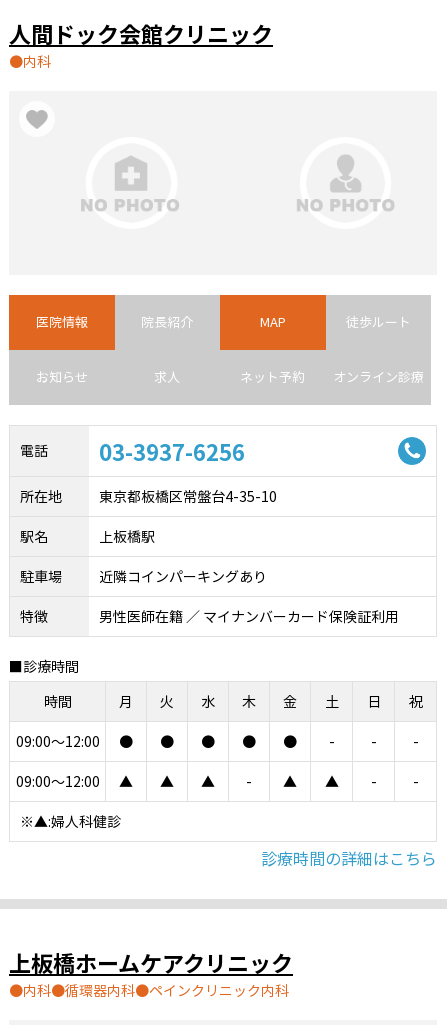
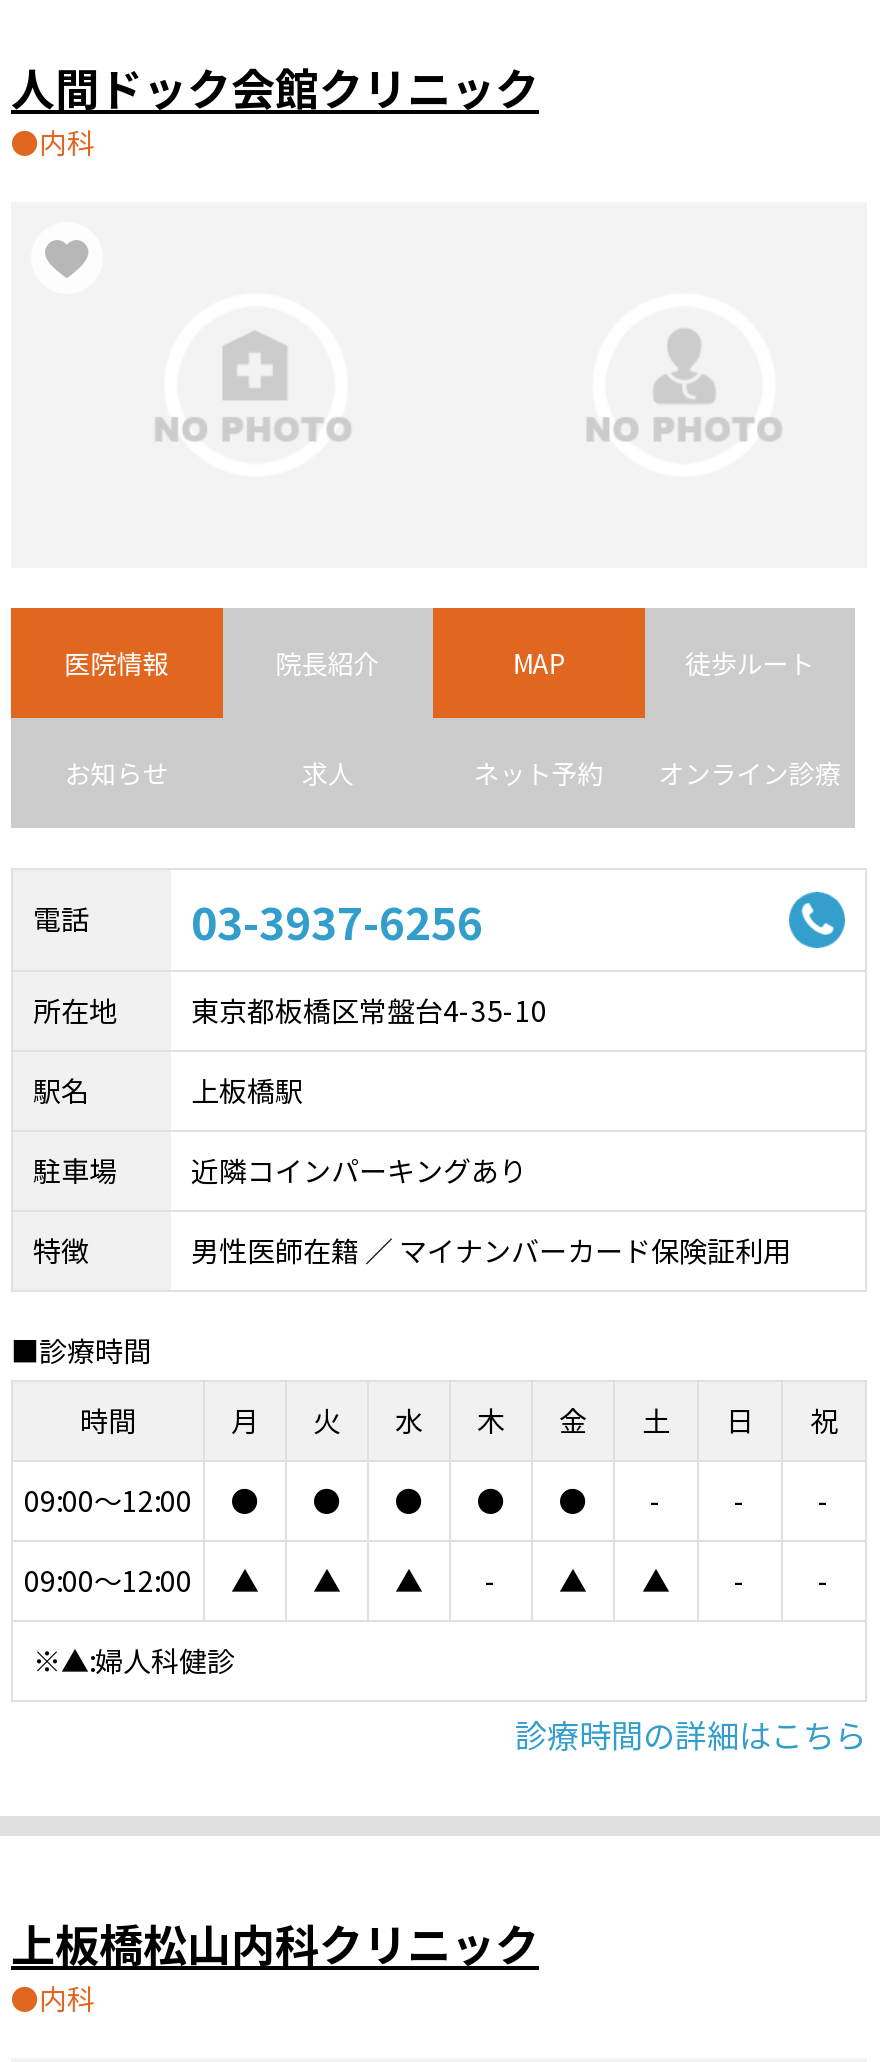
[9,946,293,978] 上板橋ホームケアクリニック -> [11,1910,539,1974] 上板橋松山内科クリニック
[65,980,289,1000] 循環器内科 | ペインクリニック内科 -> none

